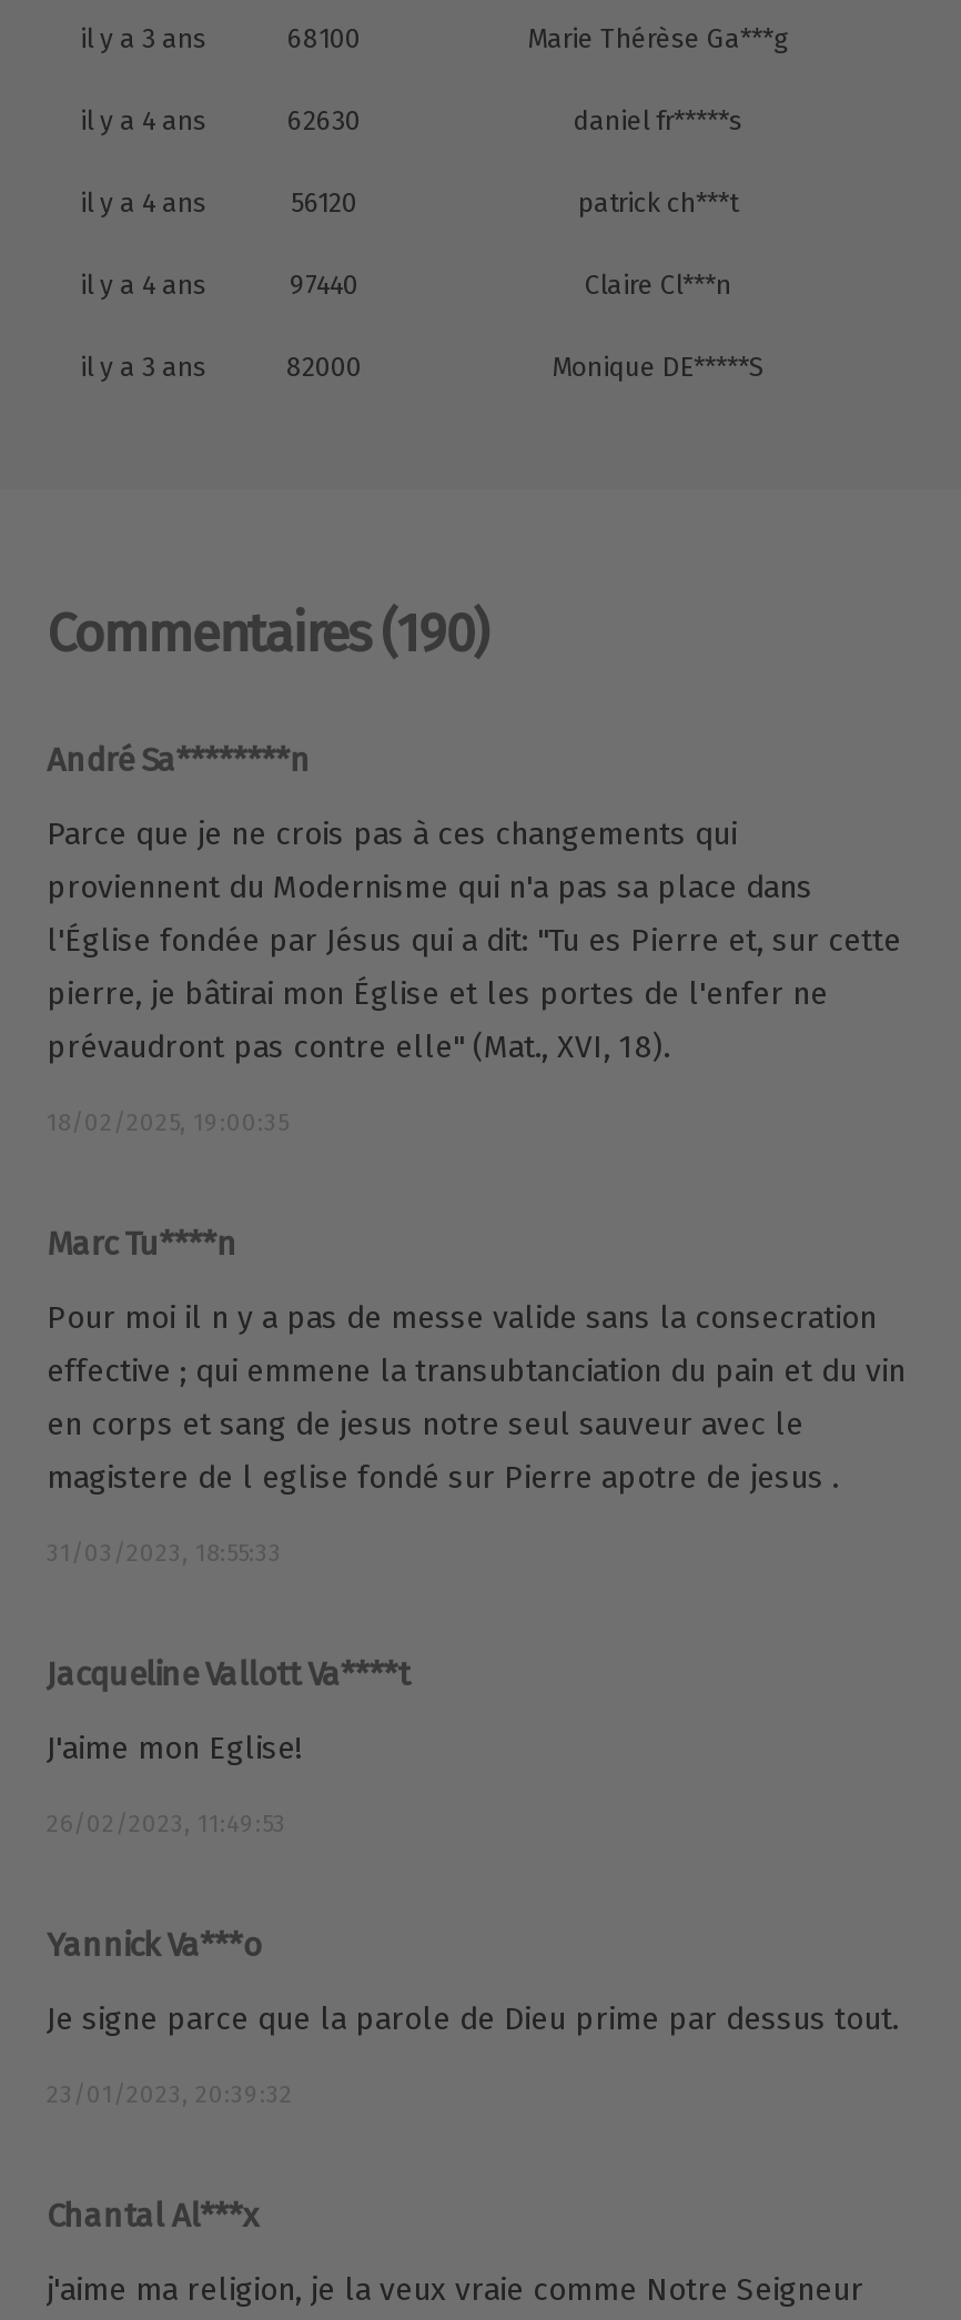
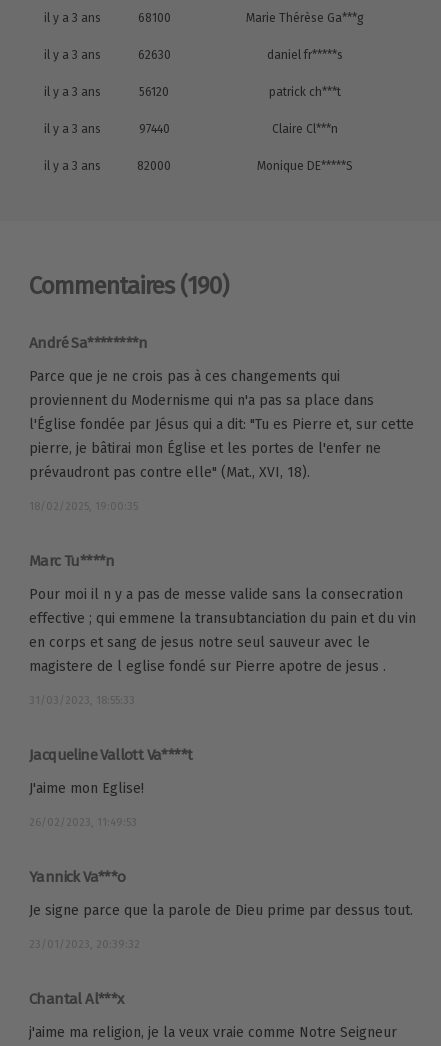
[80,105,206,136] il y a 4 ans -> [44,48,101,62] il y a 3 ans
[80,187,206,218] il y a 4 ans -> [44,85,101,99] il y a 3 ans
[80,269,206,300] il y a 4 ans -> [44,122,101,136] il y a 3 ans

